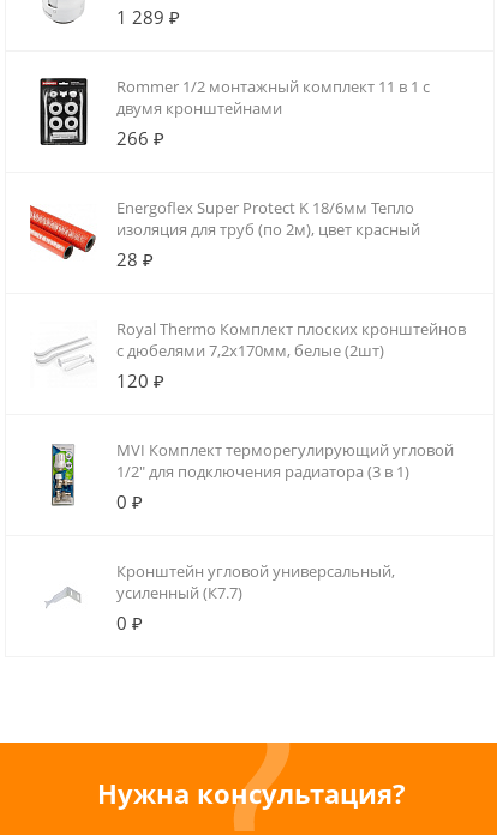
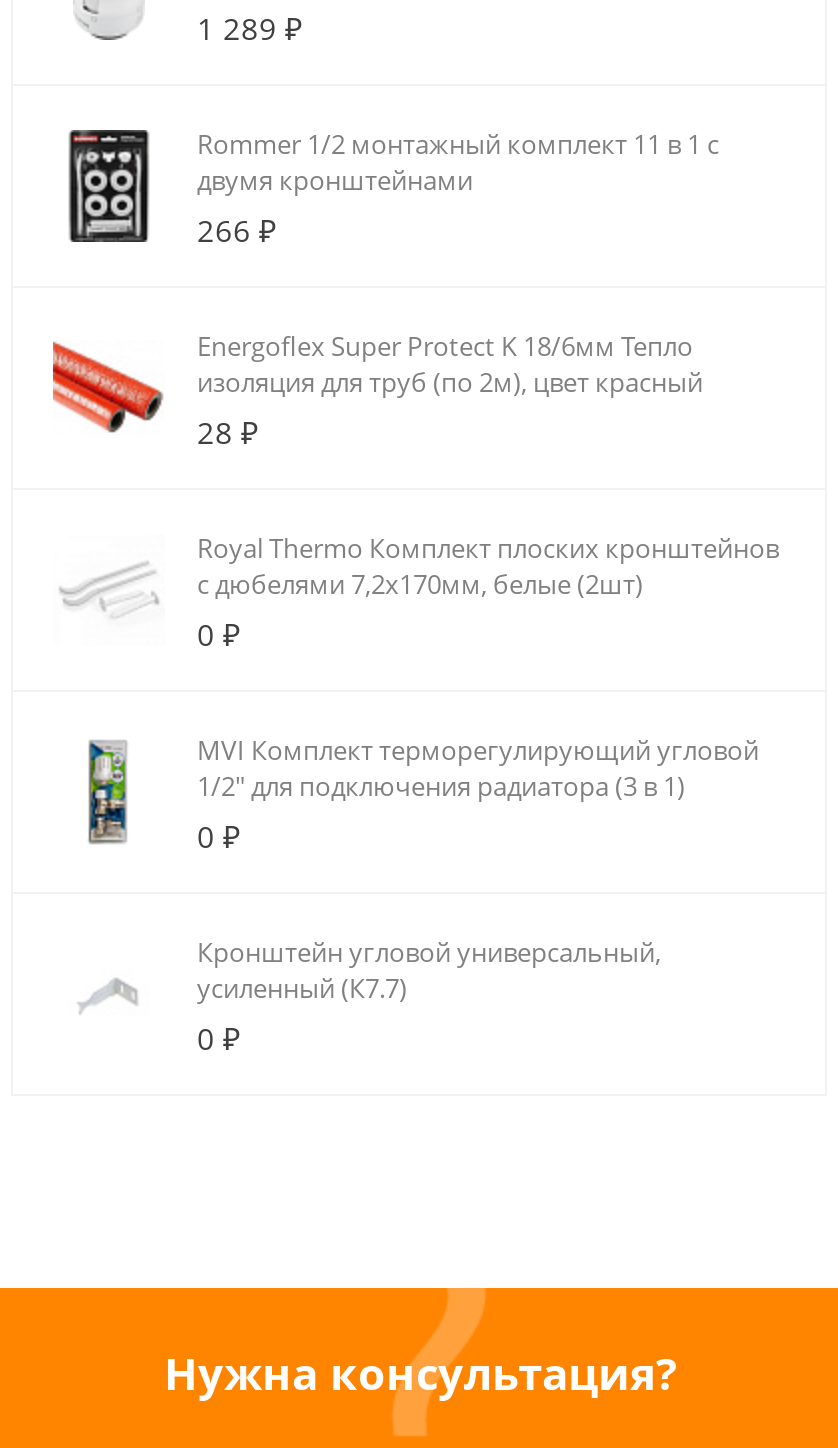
[116,369,164,393] 120 ₽ -> [197,615,241,655] 0 ₽

